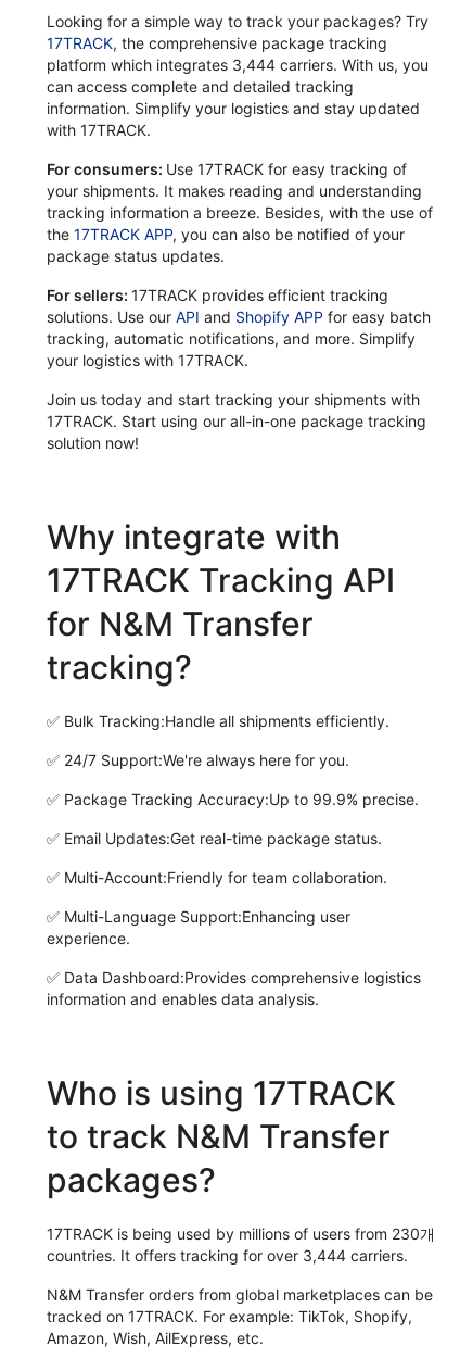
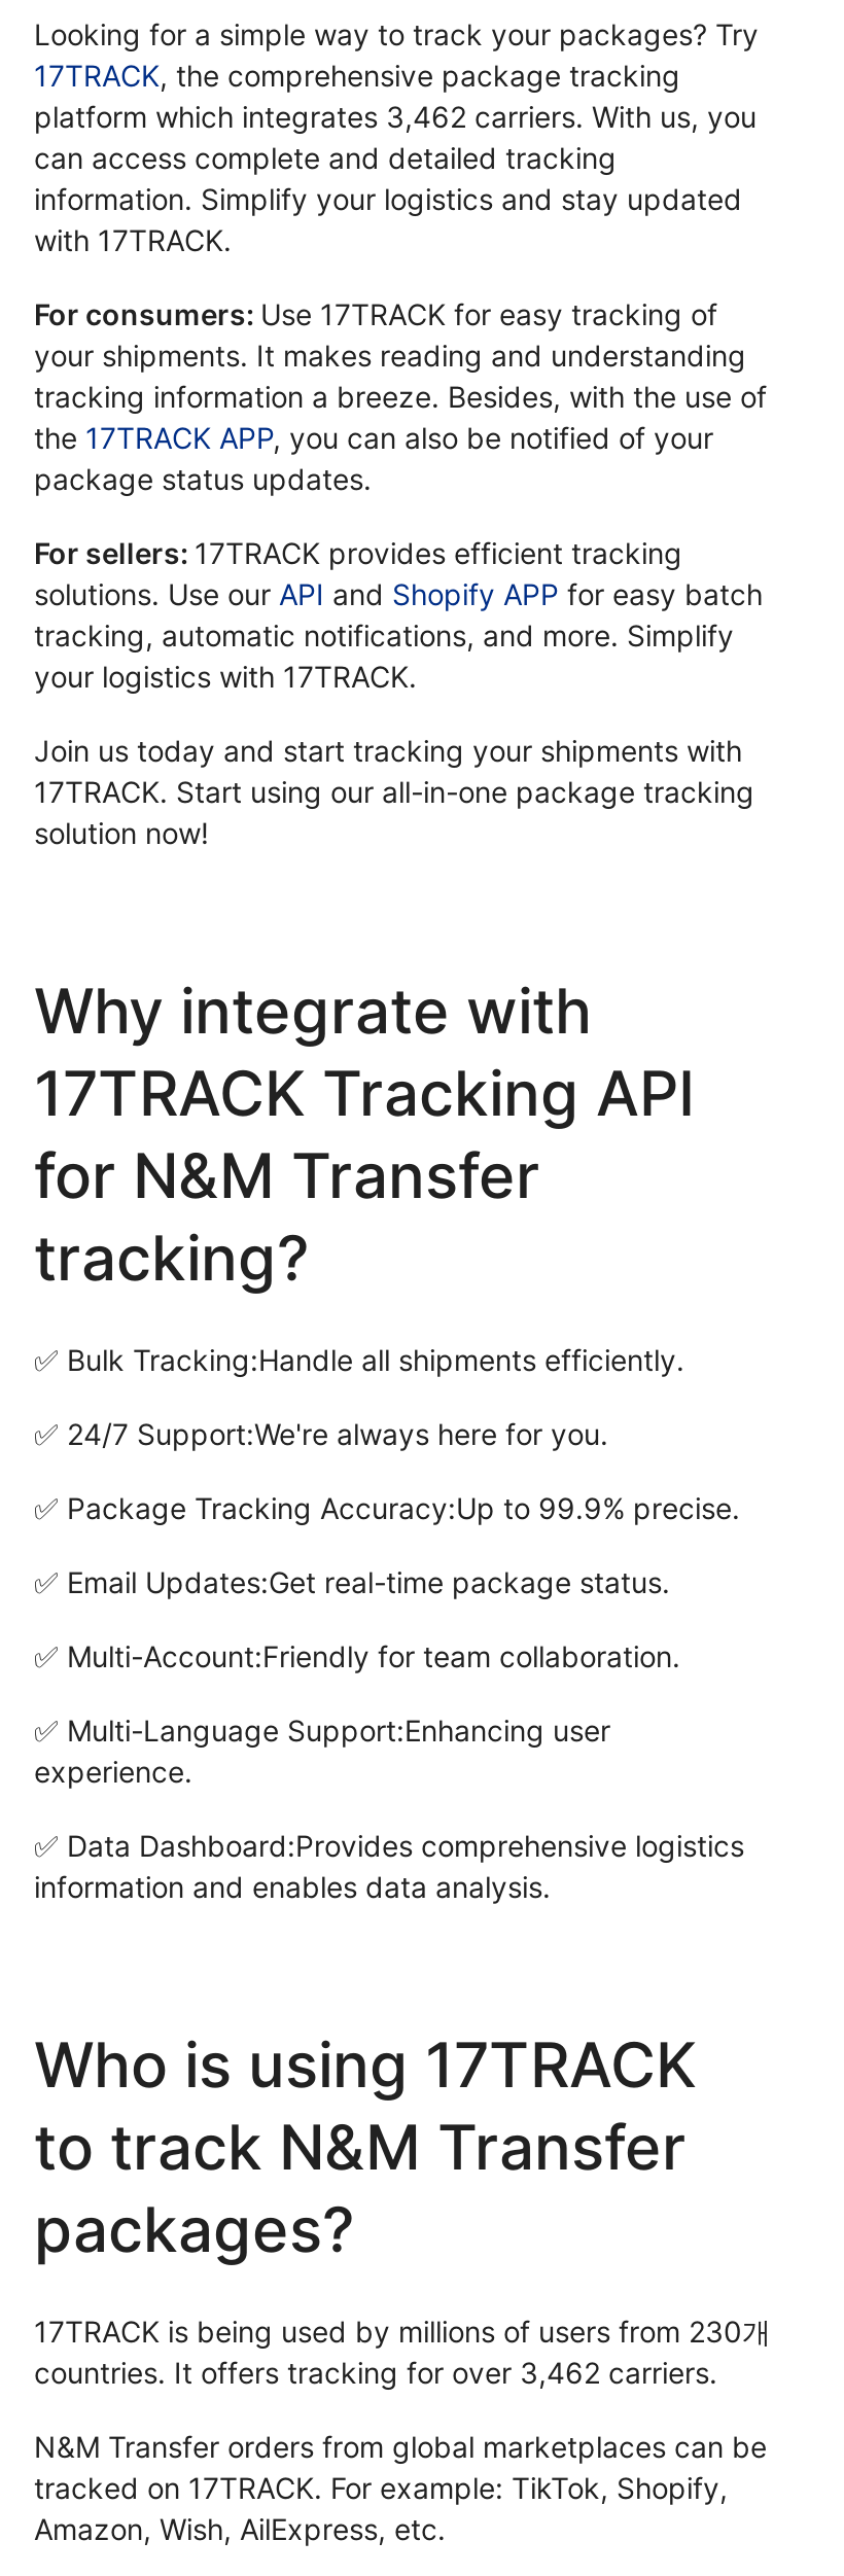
[47,56,429,74] platform which integrates 3,444 carriers. With us, you -> [34,100,757,135] platform which integrates 3,462 carriers. With us, you
[47,1247,408,1265] countries. It offers tracking for over 3,444 carriers. -> [34,2356,717,2391] countries. It offers tracking for over 3,462 carriers.

